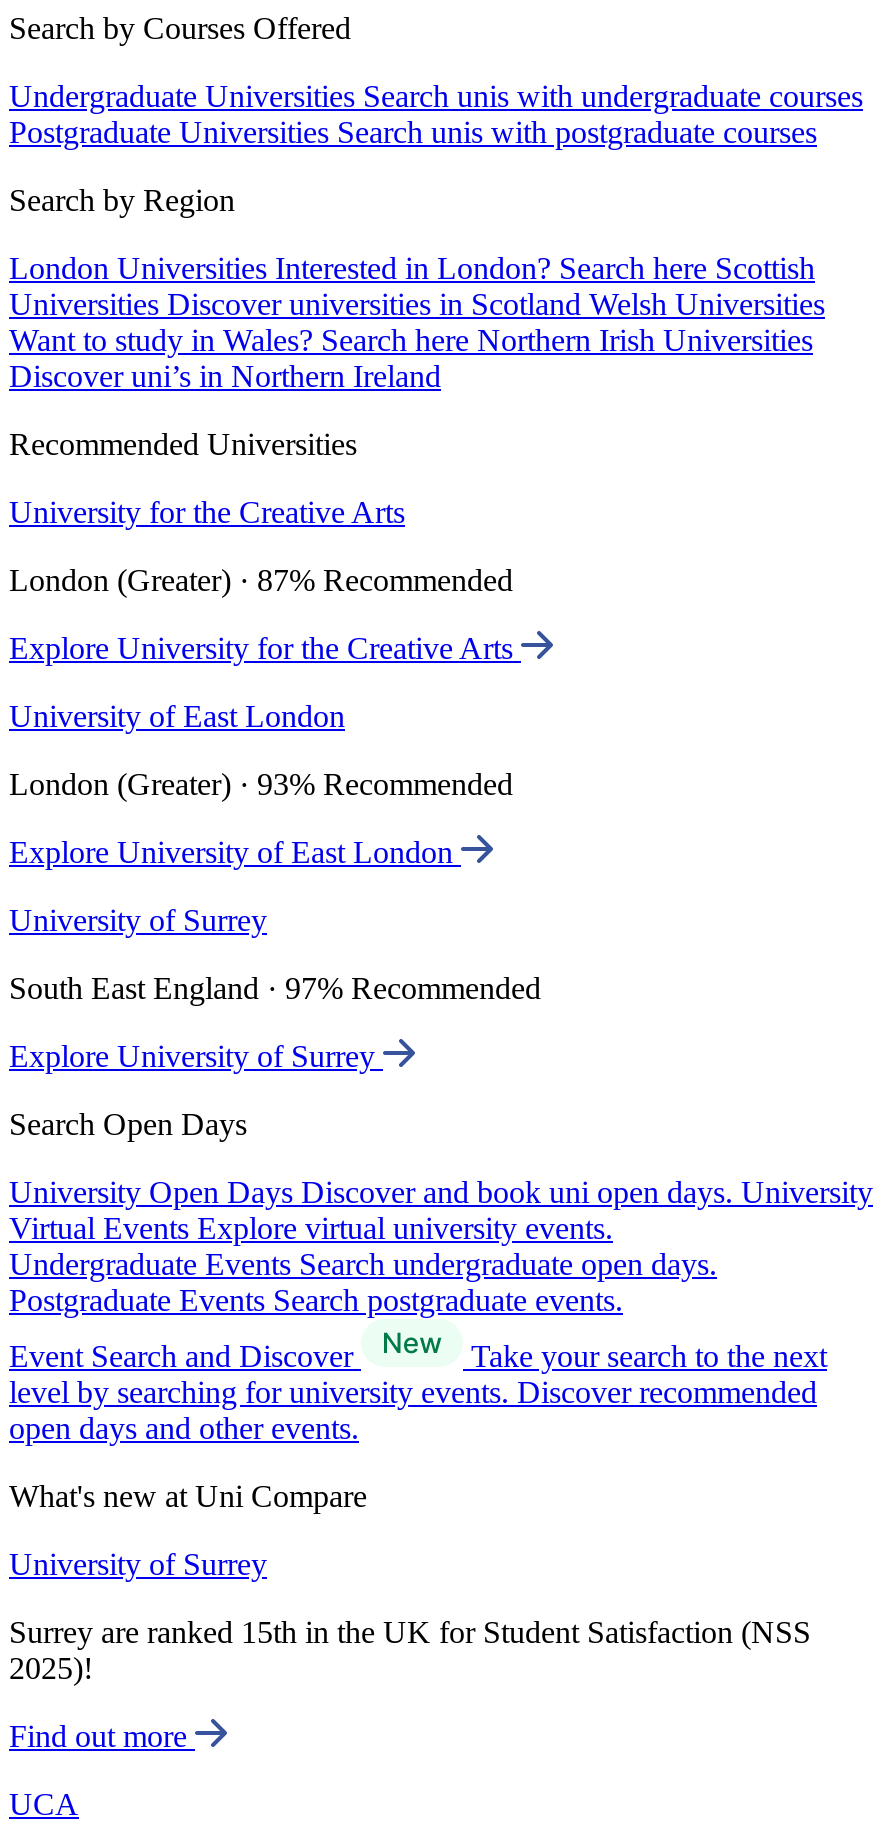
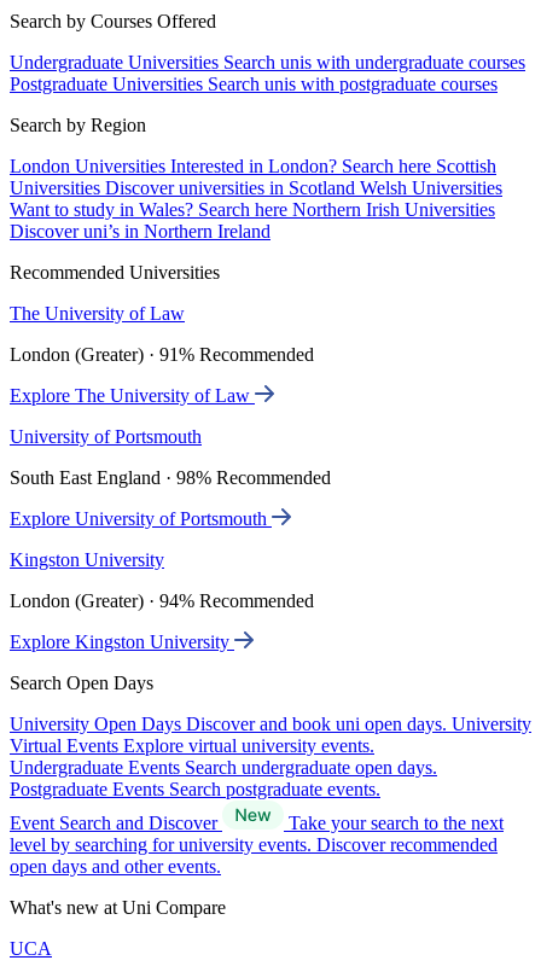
[9,495,405,529] University for the Creative Arts -> [10,303,185,324] The University of Law
[9,563,513,597] London (Greater) · 87% Recommended -> [10,344,314,365] London (Greater) · 91% Recommended
[9,631,521,665] Explore University for the Creative Arts -> [10,385,255,406] Explore The University of Law
[9,699,345,733] University of East London -> [10,426,202,447] University of Portsmouth
[9,767,513,801] London (Greater) · 93% Recommended -> [10,467,331,488] South East England · 98% Recommended
[9,835,461,869] Explore University of East London -> [10,508,272,529] Explore University of Portsmouth
[9,903,267,937] University of Surrey -> [10,550,164,570] Kingston University
[9,971,541,1005] South East England · 97% Recommended -> [10,591,314,611] London (Greater) · 94% Recommended
[9,1039,383,1073] Explore University of Surrey -> [10,632,234,652] Explore Kingston University
[9,1547,811,1753] University of Surrey | Surrey are ranked 15th in the UK for Student Satisfaction (NSS | 2025)! | Find out more -> none

